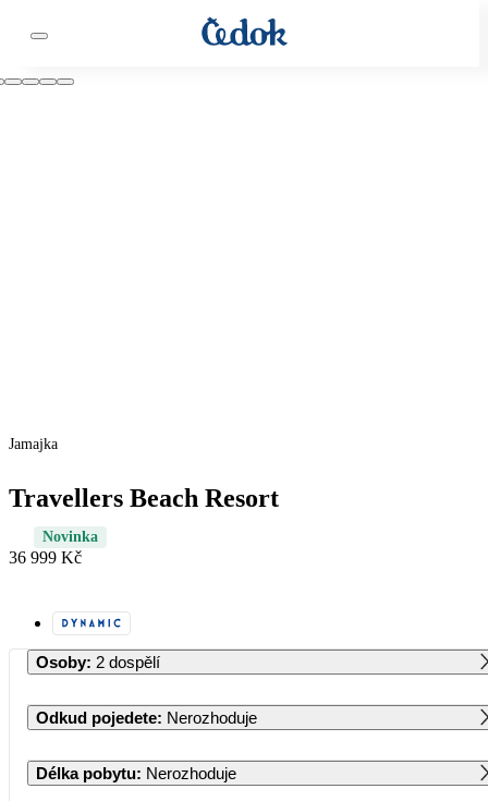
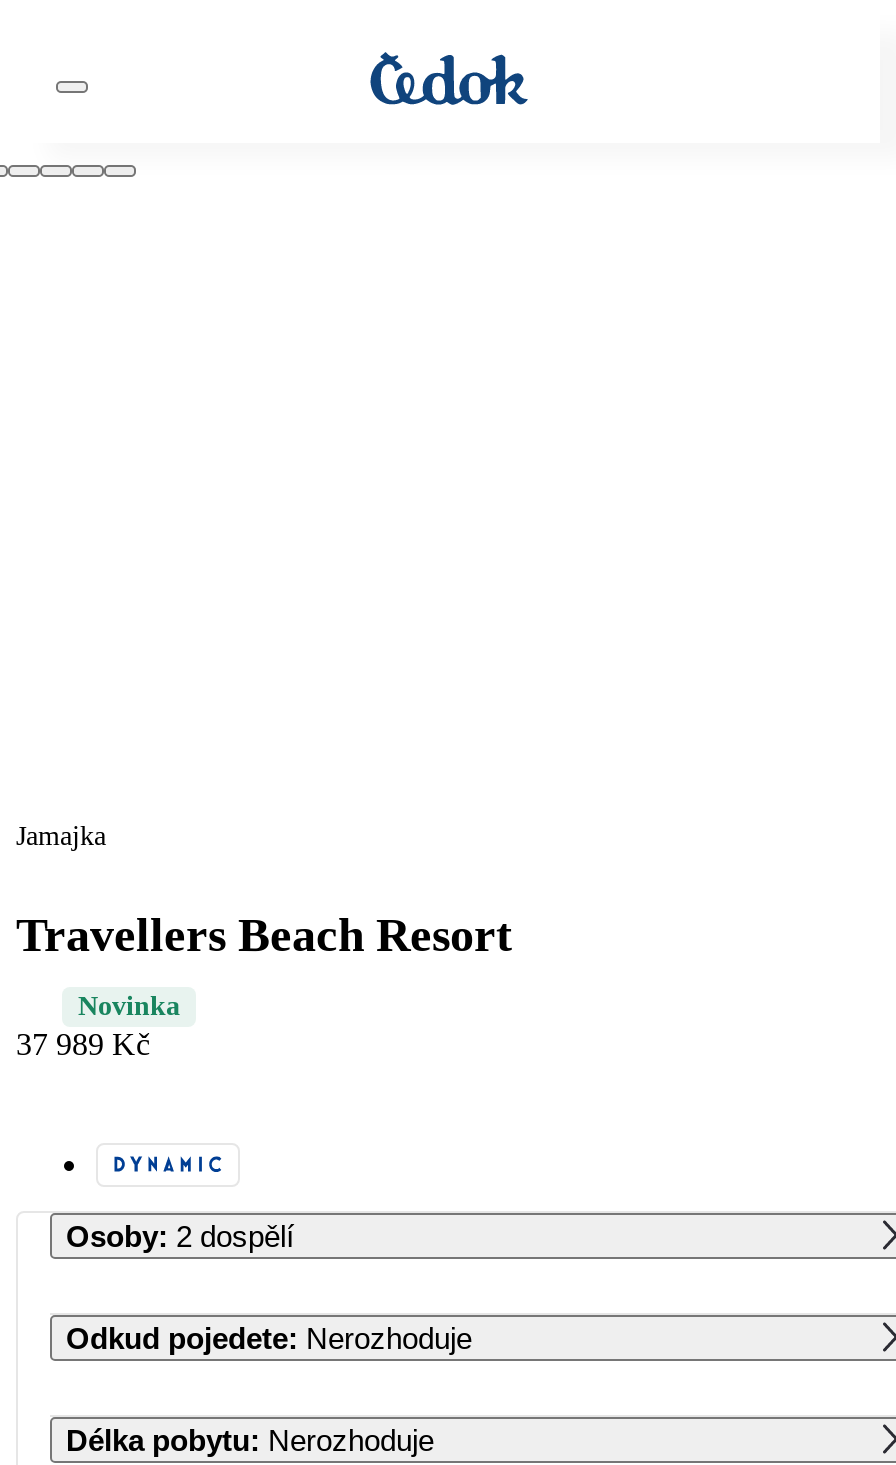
[9,548,82,566] 36 999 Kč -> [16,1026,150,1060] 37 989 Kč

